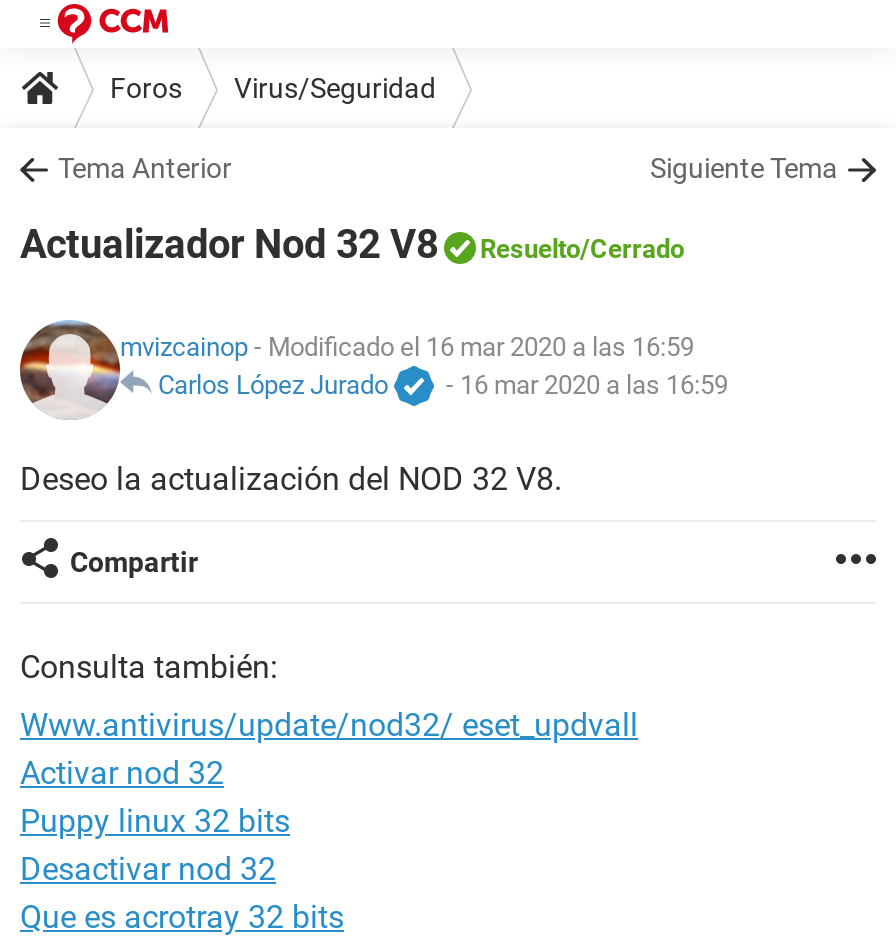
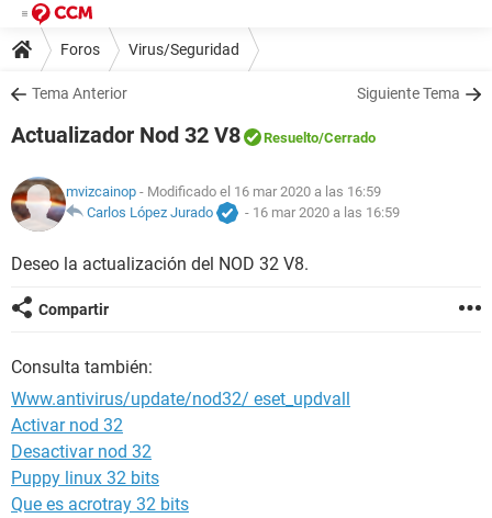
moved [20,802,290,840] -> [11,468,159,488]: Puppy linux 32 bits
moved [20,850,276,888] -> [11,441,152,462]: Desactivar nod 32

